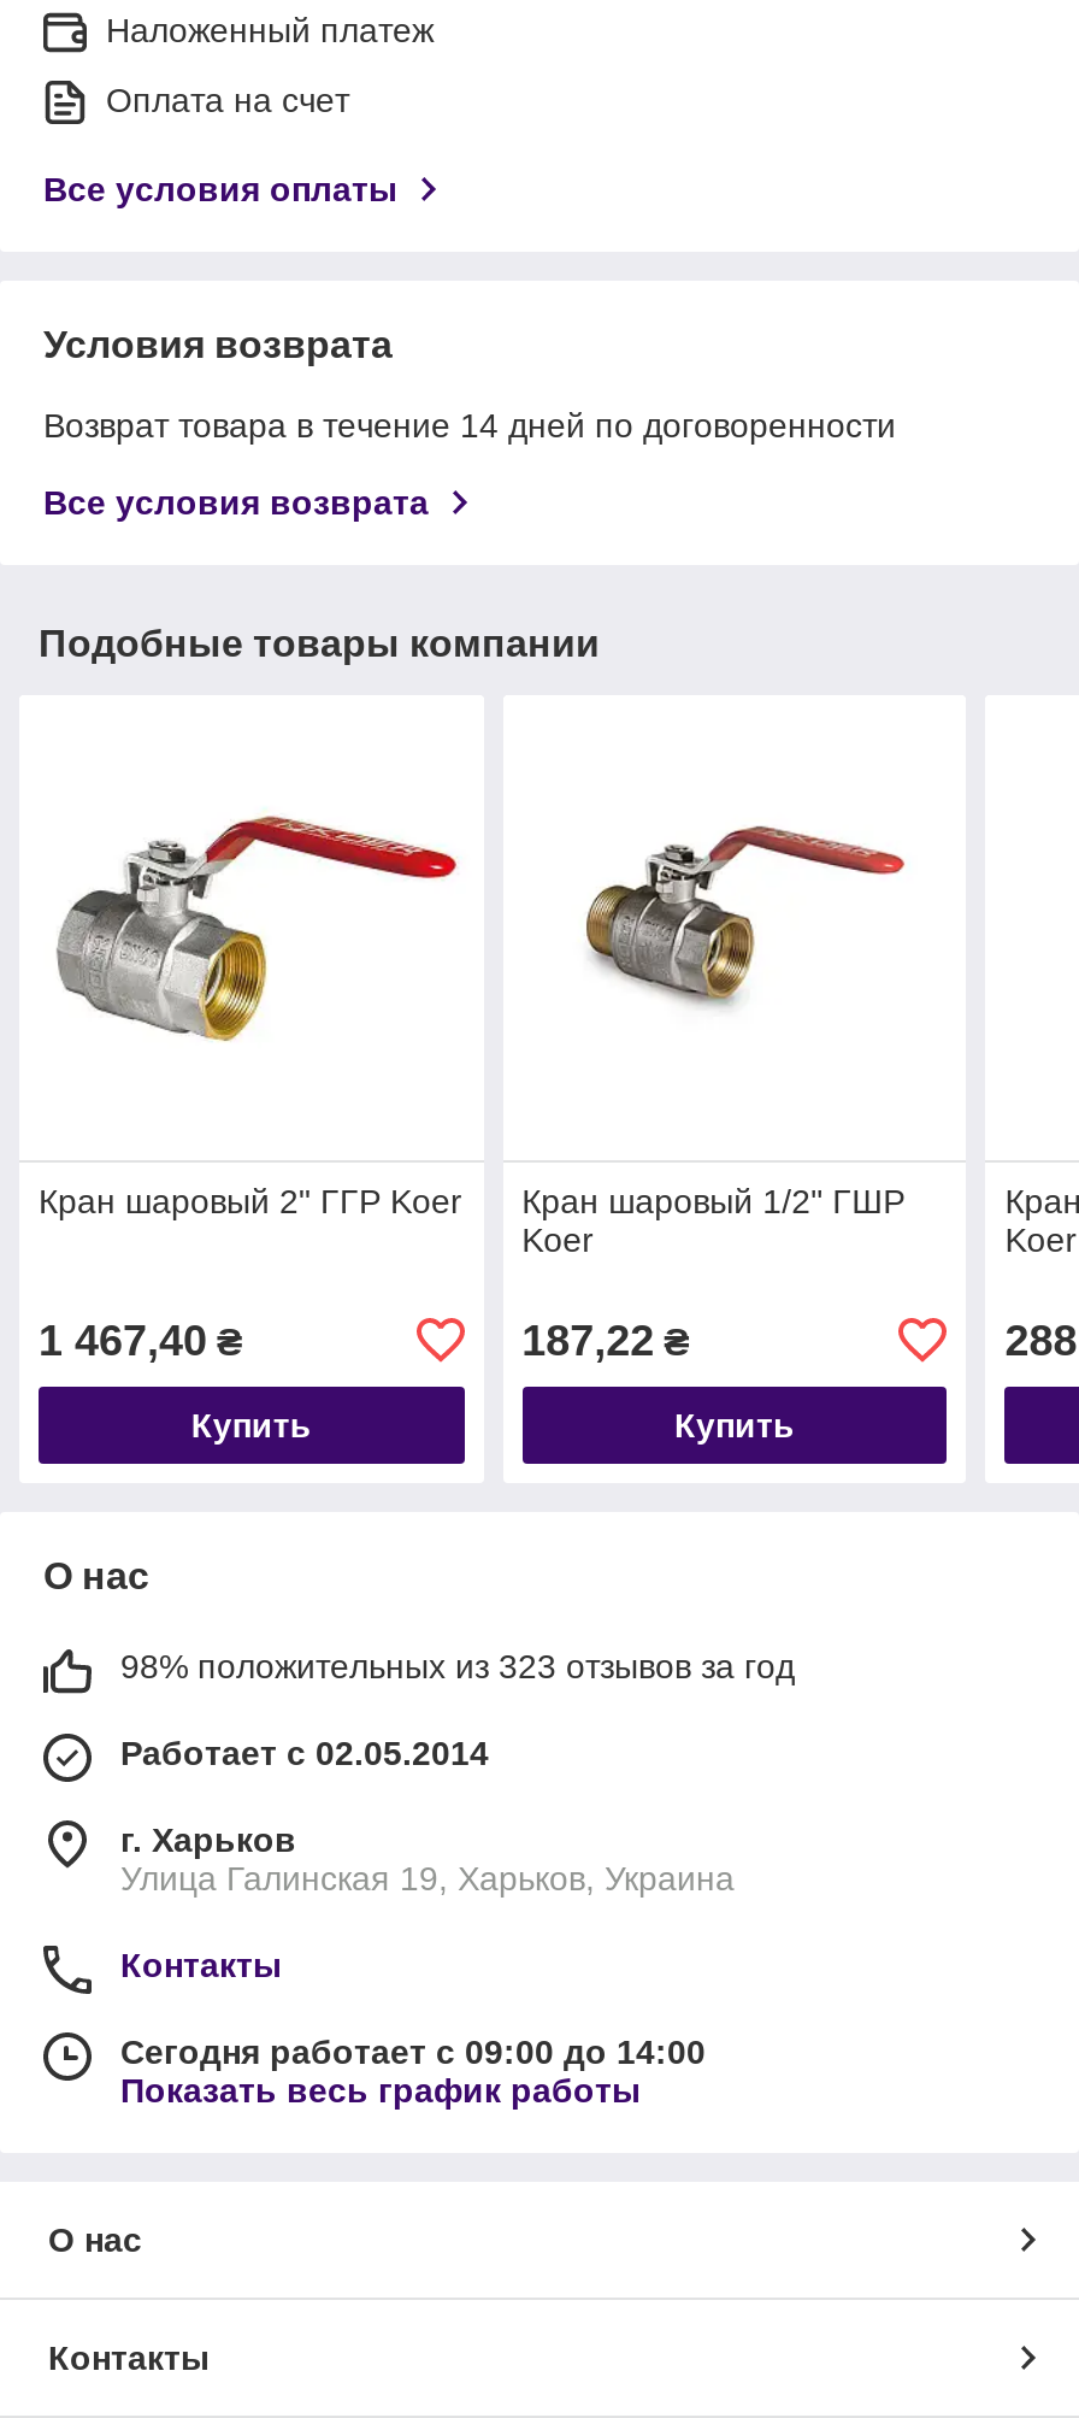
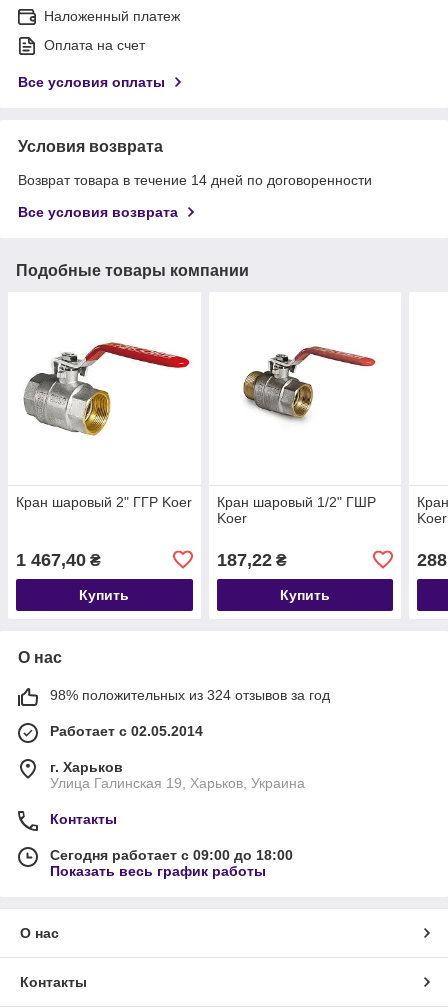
[120,1646,795,1685] 98% положительных из 323 отзывов за год -> [50,687,330,703] 98% положительных из 324 отзывов за год
[120,2032,706,2071] Сегодня работает с 09:00 до 14:00 -> [50,847,293,863] Сегодня работает с 09:00 до 18:00

